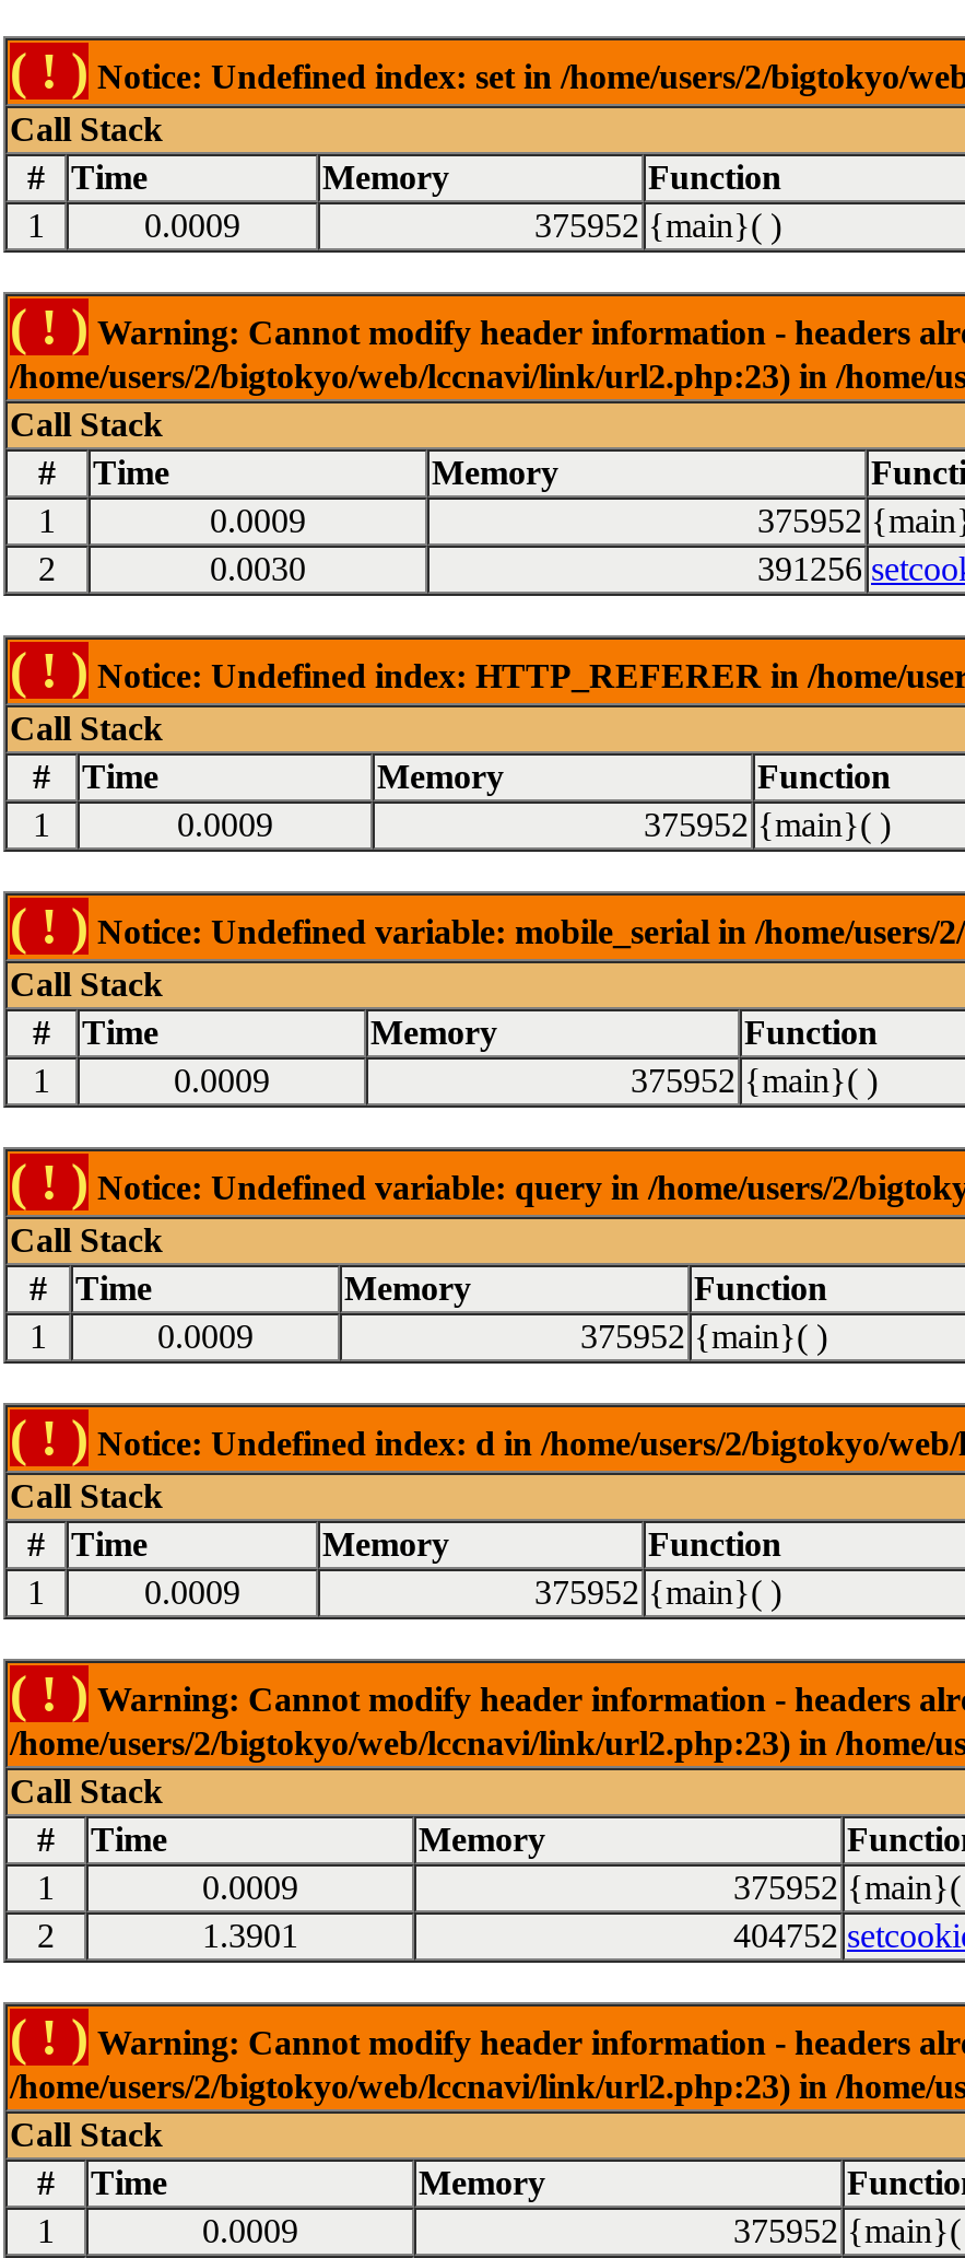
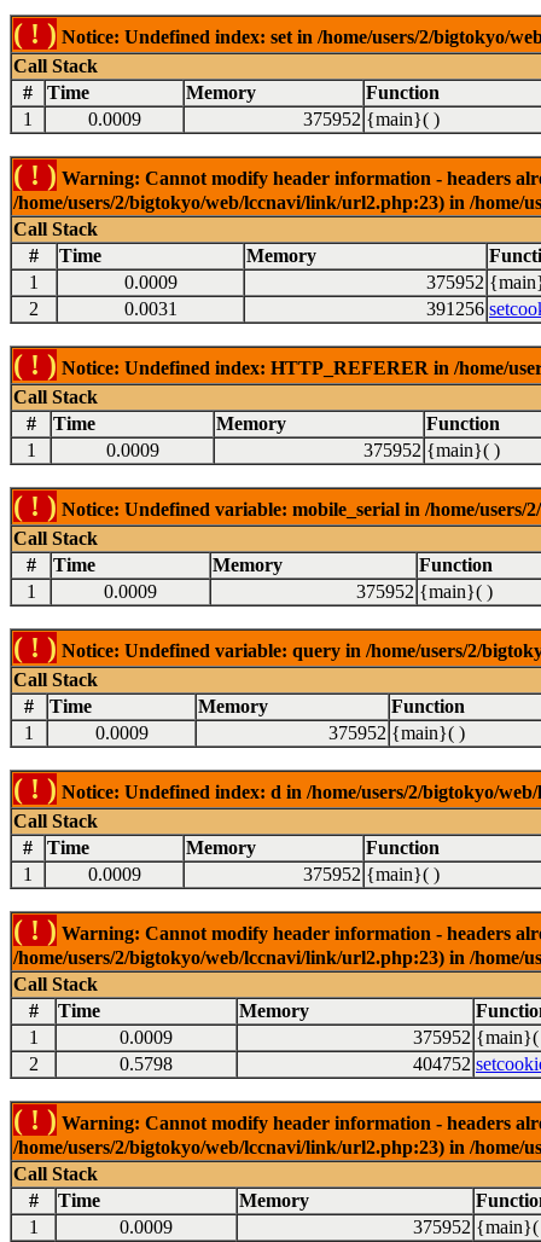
[210,550,306,587] 0.0030 -> [124,298,177,319] 0.0031
[202,1917,298,1954] 1.3901 -> [120,1054,173,1074] 0.5798

